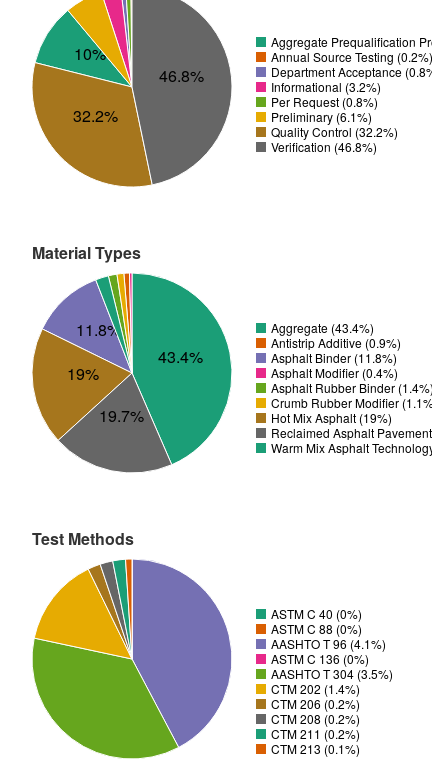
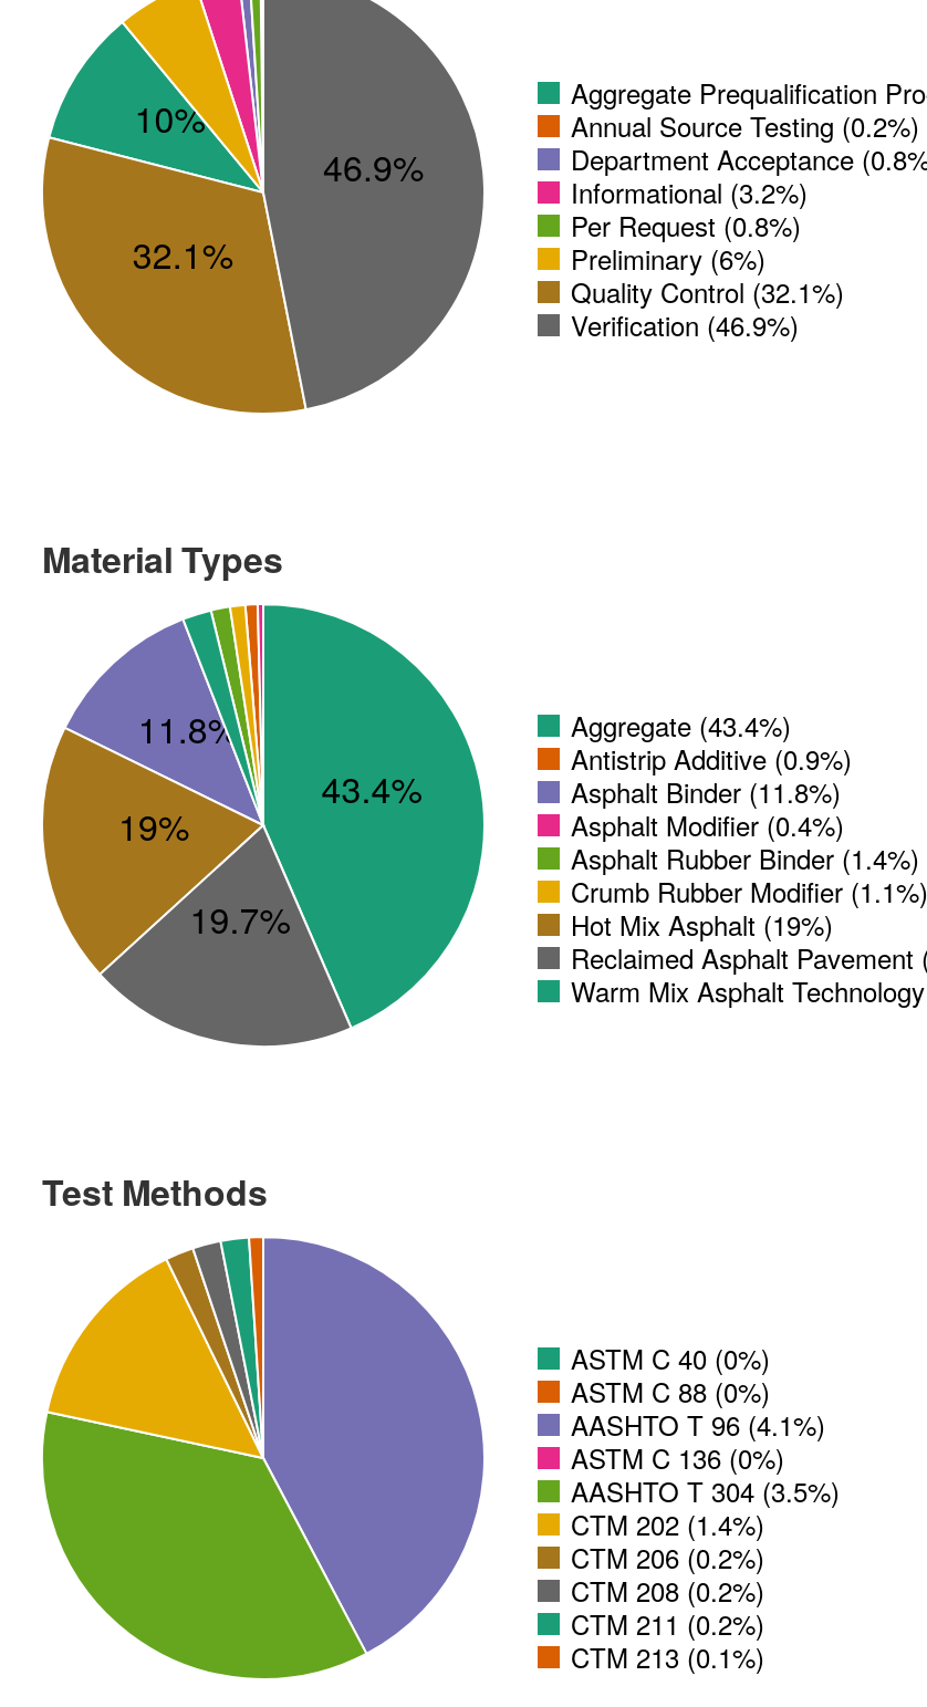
[159,64,204,87] 46.8% -> [323,141,424,192] 46.9%
[73,104,118,127] 32.2% -> [133,227,233,278] 32.1%
[271,108,372,125] Preliminary (6.1%) -> [571,239,765,278] Preliminary (6%)
[271,123,398,140] Quality Control (32.2%) -> [571,272,844,311] Quality Control (32.1%)
[271,138,377,155] Verification (46.8%) -> [571,305,799,344] Verification (46.9%)

